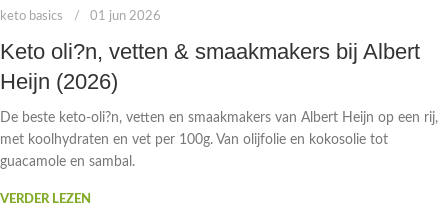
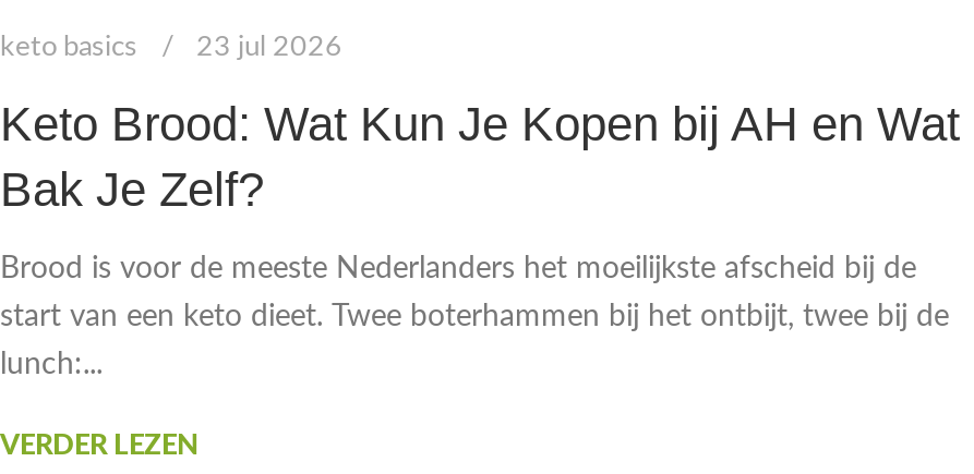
[90,10,161,23] 01 jun 2026 -> [196,34,342,63] 23 jul 2026
[0,39,420,94] Keto oli?n, vetten & smaakmakers bij Albert | Heijn (2026) -> [0,97,960,217] Keto Brood: Wat Kun Je Kopen bij AH en Wat | Bak Je Zelf?
[0,111,438,125] De beste keto-oli?n, vetten en smaakmakers van Albert Heijn op een rij, -> [0,254,916,285] Brood is voor de meeste Nederlanders het moeilijkste afscheid bij de
[0,133,388,147] met koolhydraten en vet per 100g. Van olijfolie en kokosolie tot -> [0,302,949,333] start van een keto dieet. Twee boterhammen bij het ontbijt, twee bij de
[0,155,135,169] guacamole en sambal. -> [0,350,103,381] lunch:...

